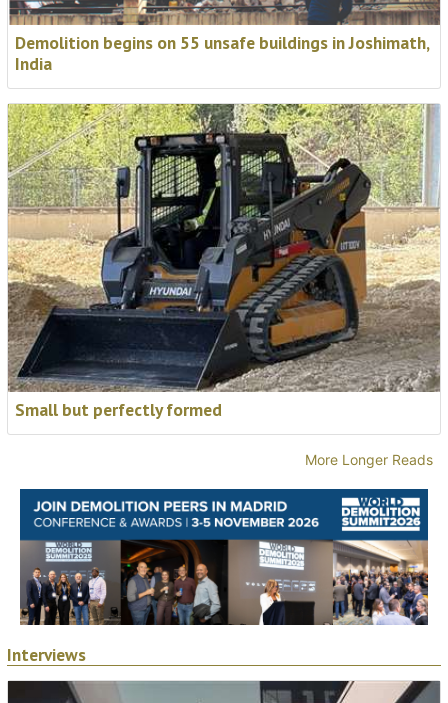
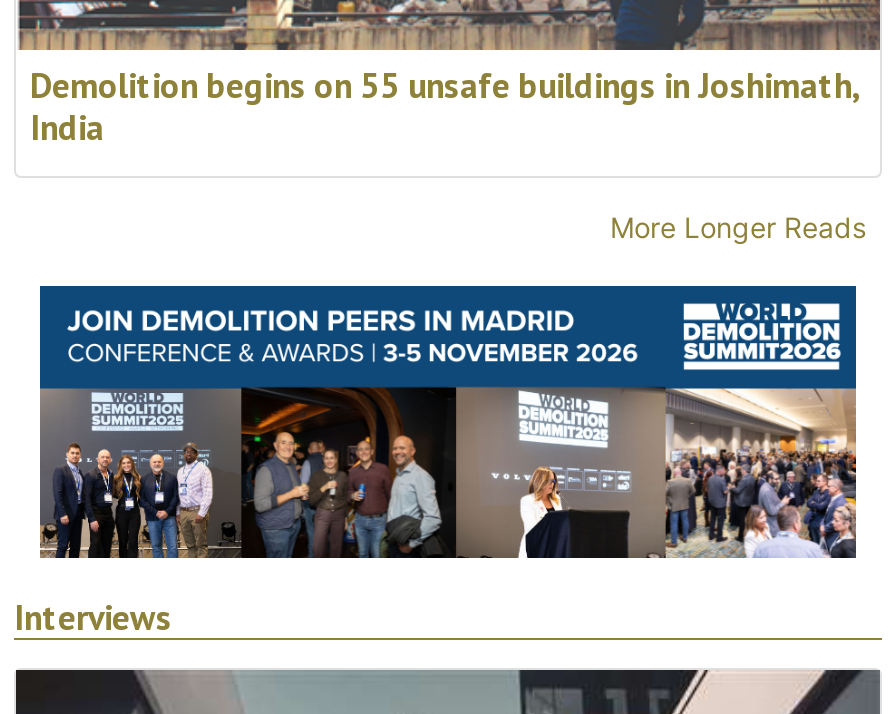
[7,103,440,421] [image] | Small but perfectly formed -> none

